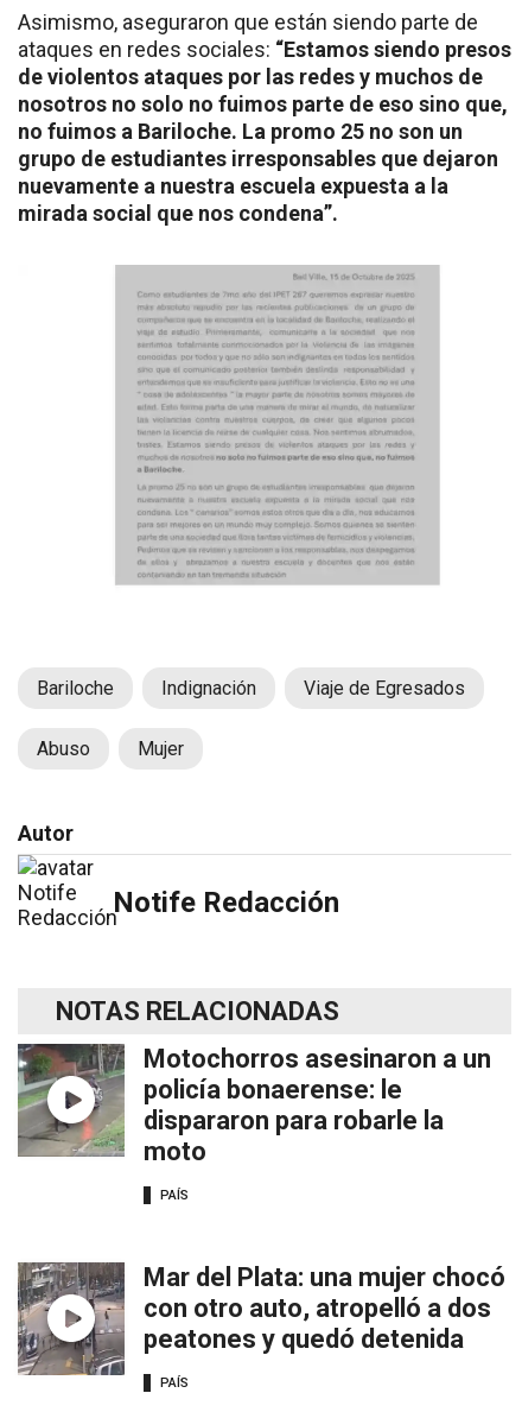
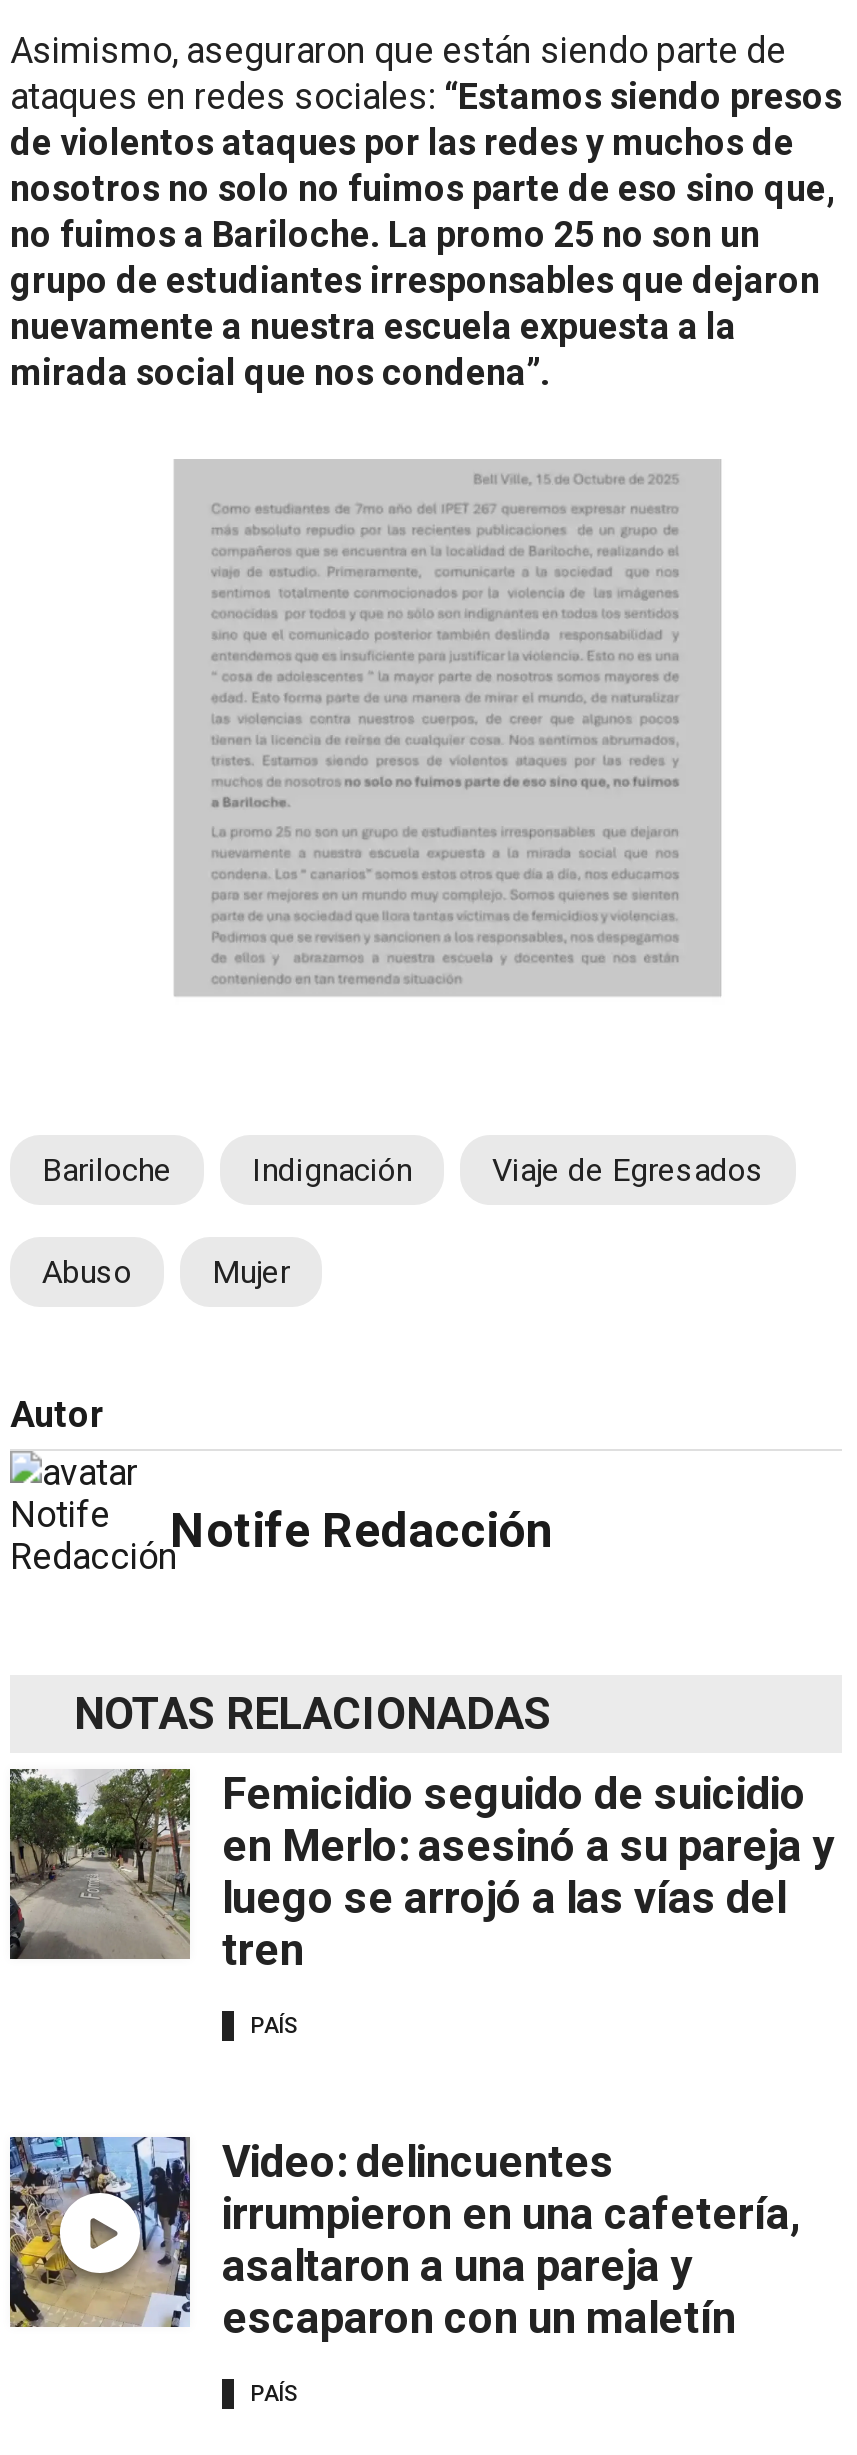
[17,1043,491,1166] [image] | Motochorros asesinaron a un | policía bonaerense: le | dispararon para robarle la | moto -> [8,1769,834,1976] [image] | Femicidio seguido de suicidio | en Merlo: asesinó a su pareja y | luego se arrojó a las vías del | tren
[17,1261,505,1376] [image] | Mar del Plata: una mujer chocó | con otro auto, atropelló a dos | peatones y quedó detenida -> [8,2135,802,2344] [image] | Video: delincuentes | irrumpieron en una cafetería, | asaltaron a una pareja y | escaparon con un maletín

